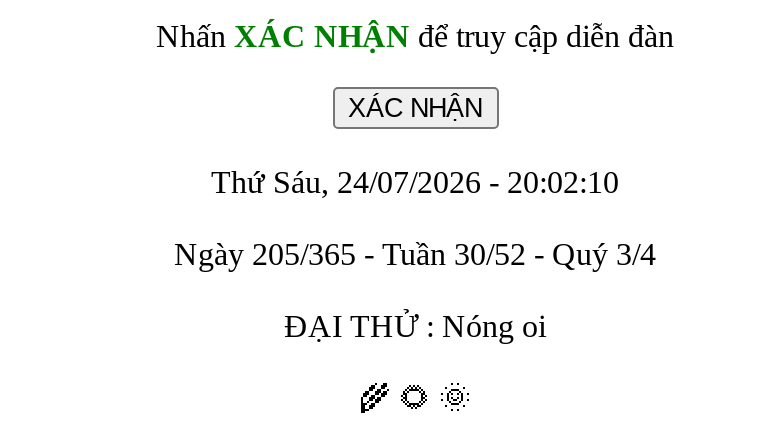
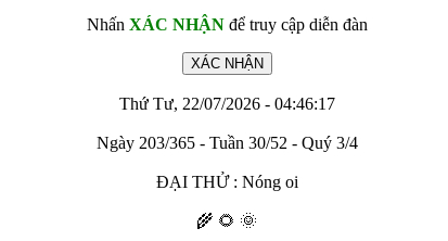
[211,165,619,199] Thứ Sáu, 24/07/2026 - 20:02:10 -> [119,94,335,113] Thứ Tư, 22/07/2026 - 04:46:17
[174,237,656,271] Ngày 205/365 - Tuần 30/52 - Quý 3/4 -> [96,134,357,152] Ngày 203/365 - Tuần 30/52 - Quý 3/4

